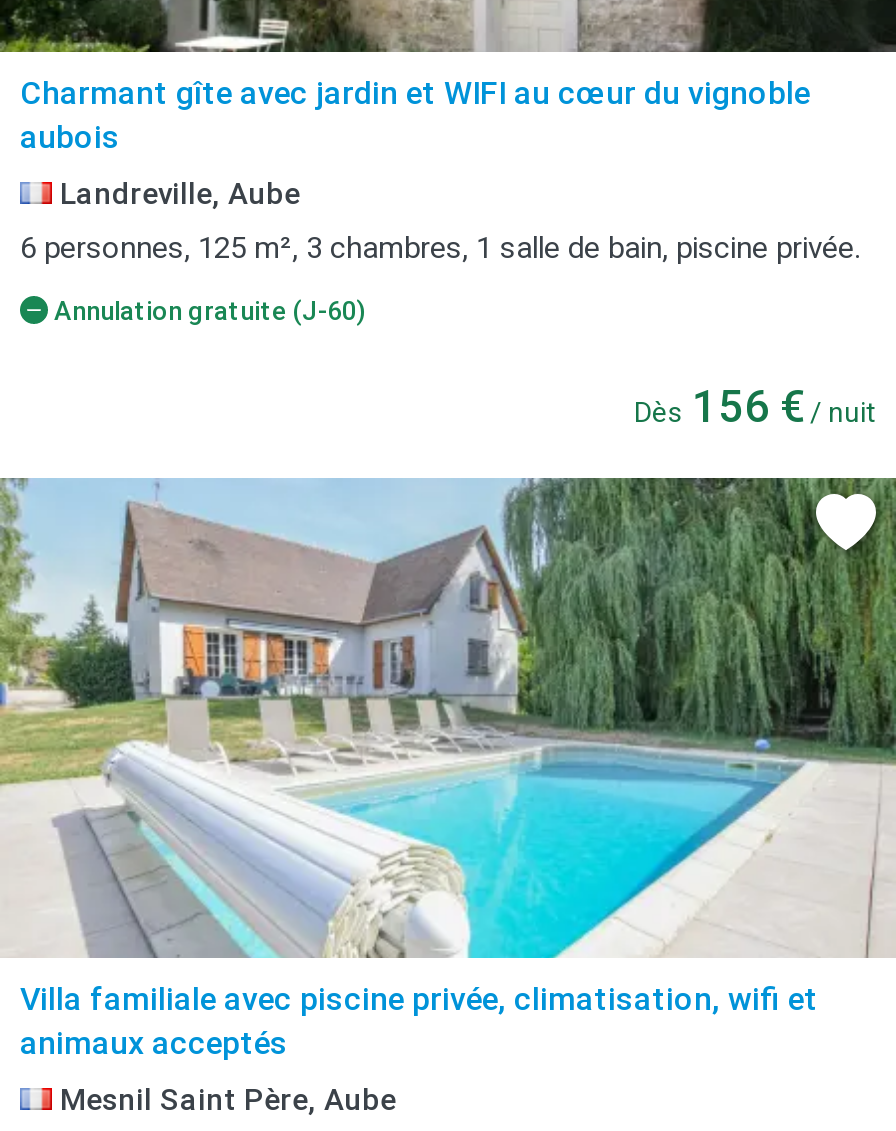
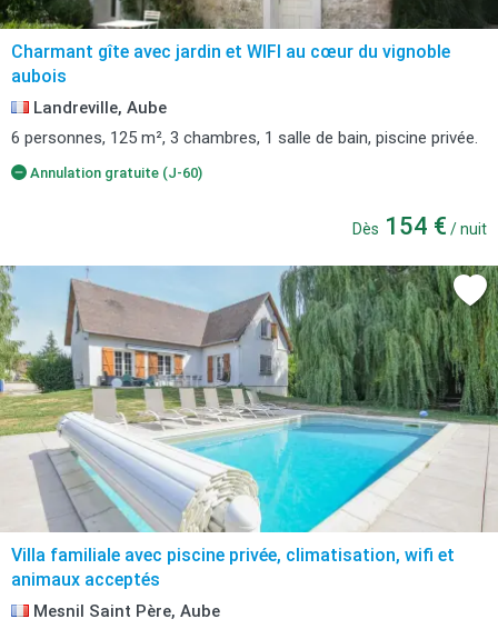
[634,382,876,432] Dès 156 €/ nuit -> [352,212,487,240] Dès 154 €/ nuit

